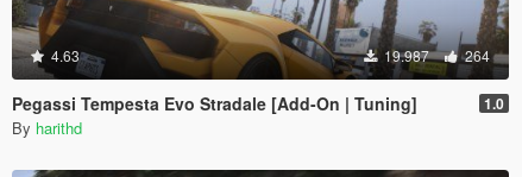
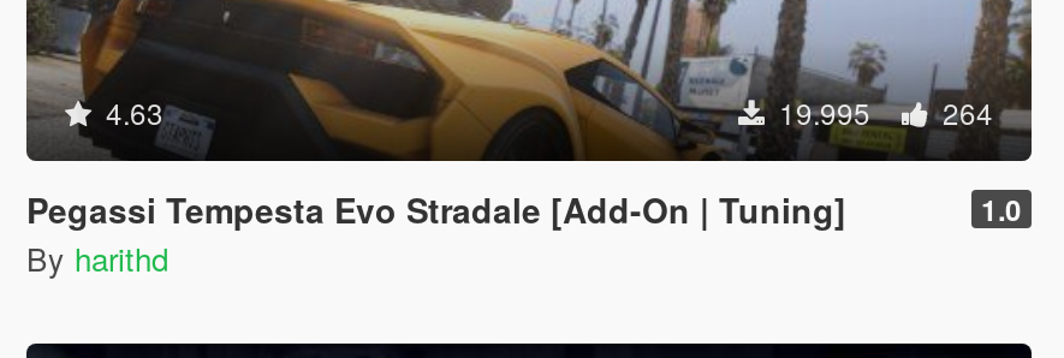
[381,45,490,65] 19.987 264 -> [772,91,993,132] 19.995 264

